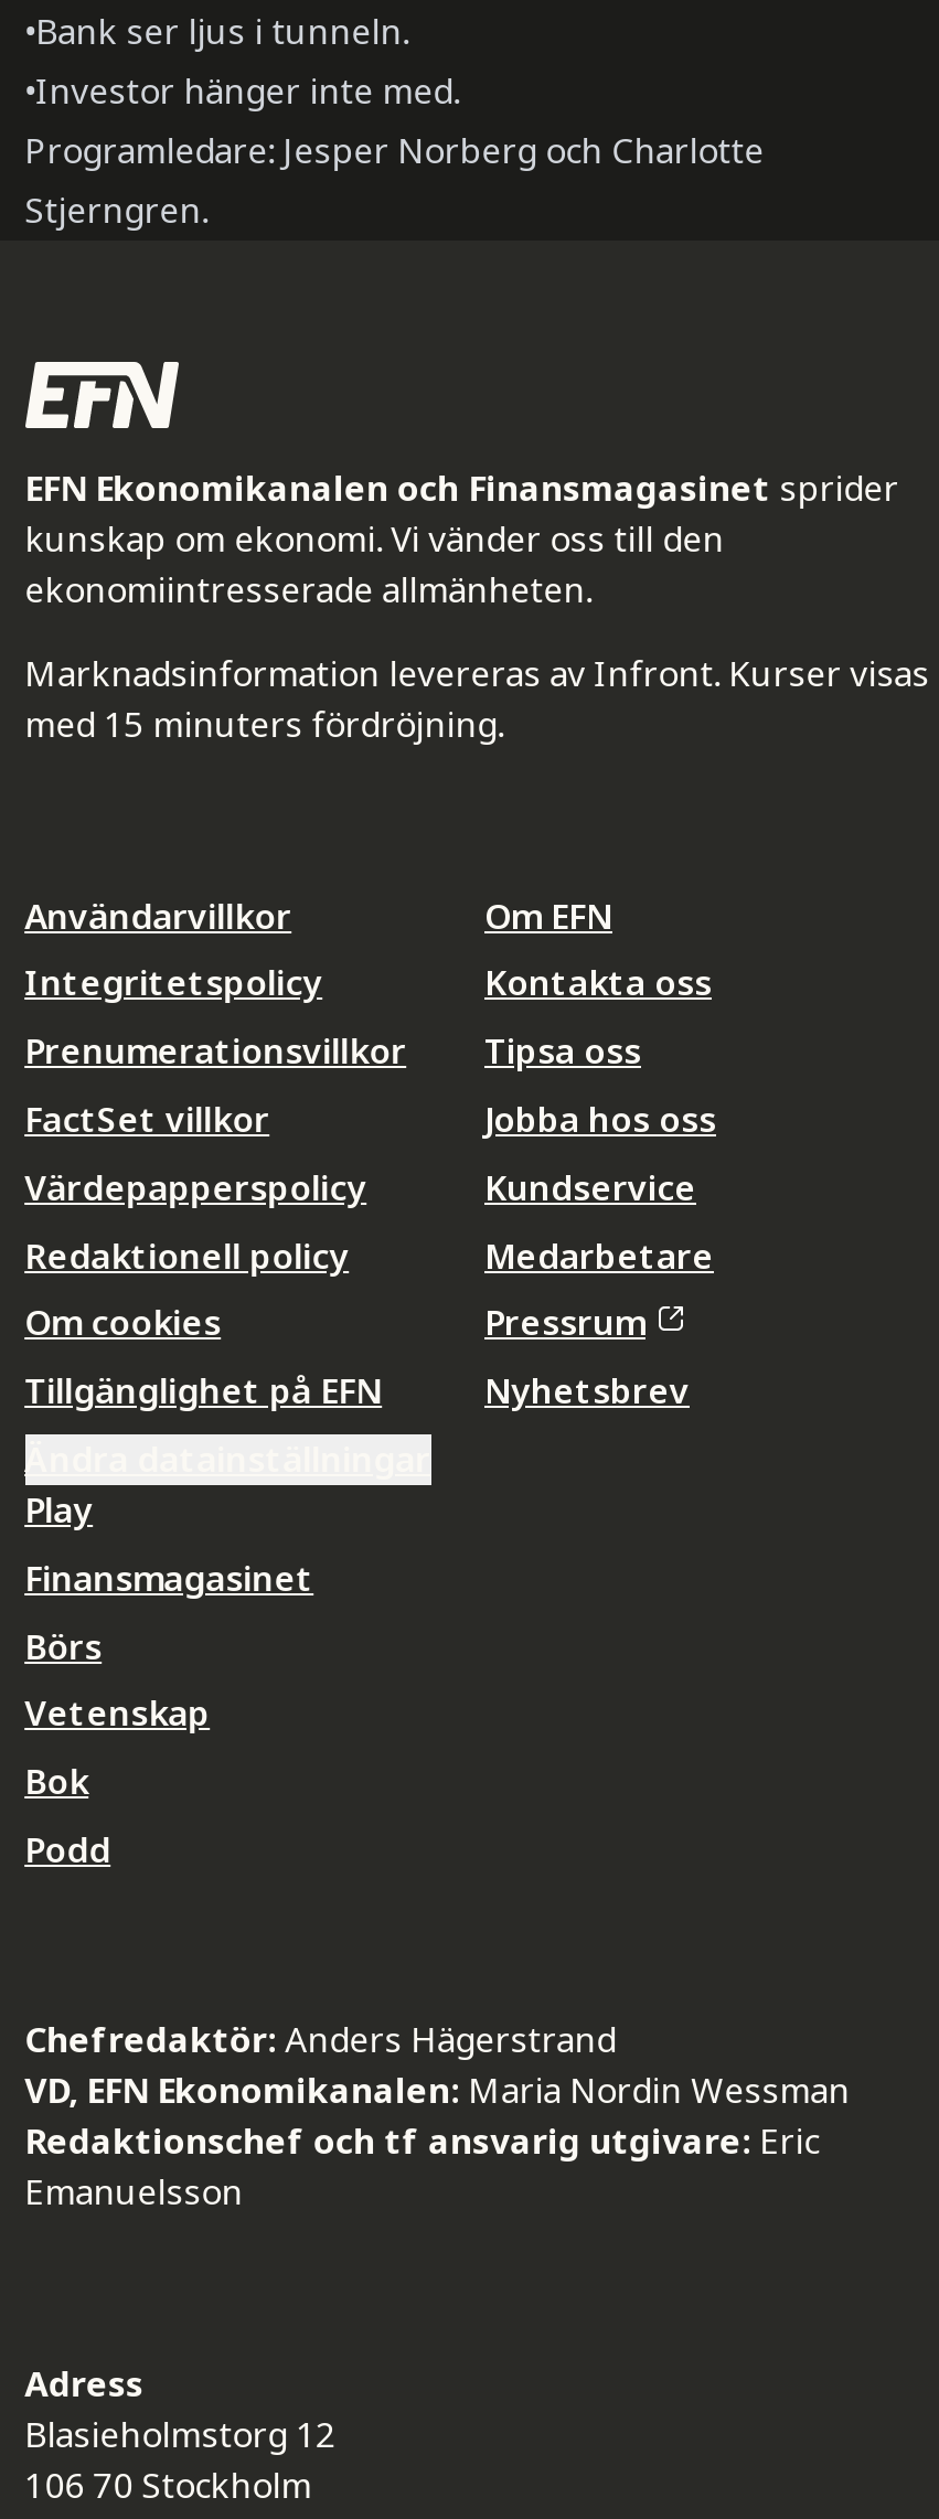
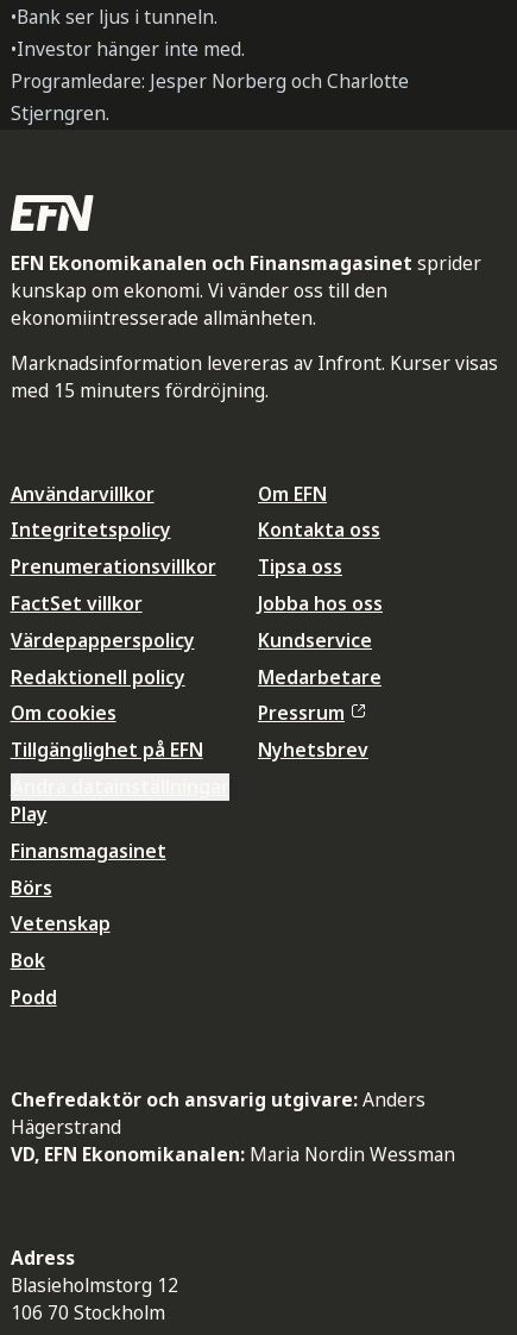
[24,2015,616,2064] Chefredaktör: Anders Hägerstrand -> [10,1087,425,1140] Chefredaktör och ansvarig utgivare: Anders | Hägerstrand
moved [24,2066,850,2115] -> [10,1141,455,1168]: VD, EFN Ekonomikanalen: Maria Nordin Wessman
[24,2117,819,2216] Redaktionschef och tf ansvarig utgivare: Eric | Emanuelsson -> none

